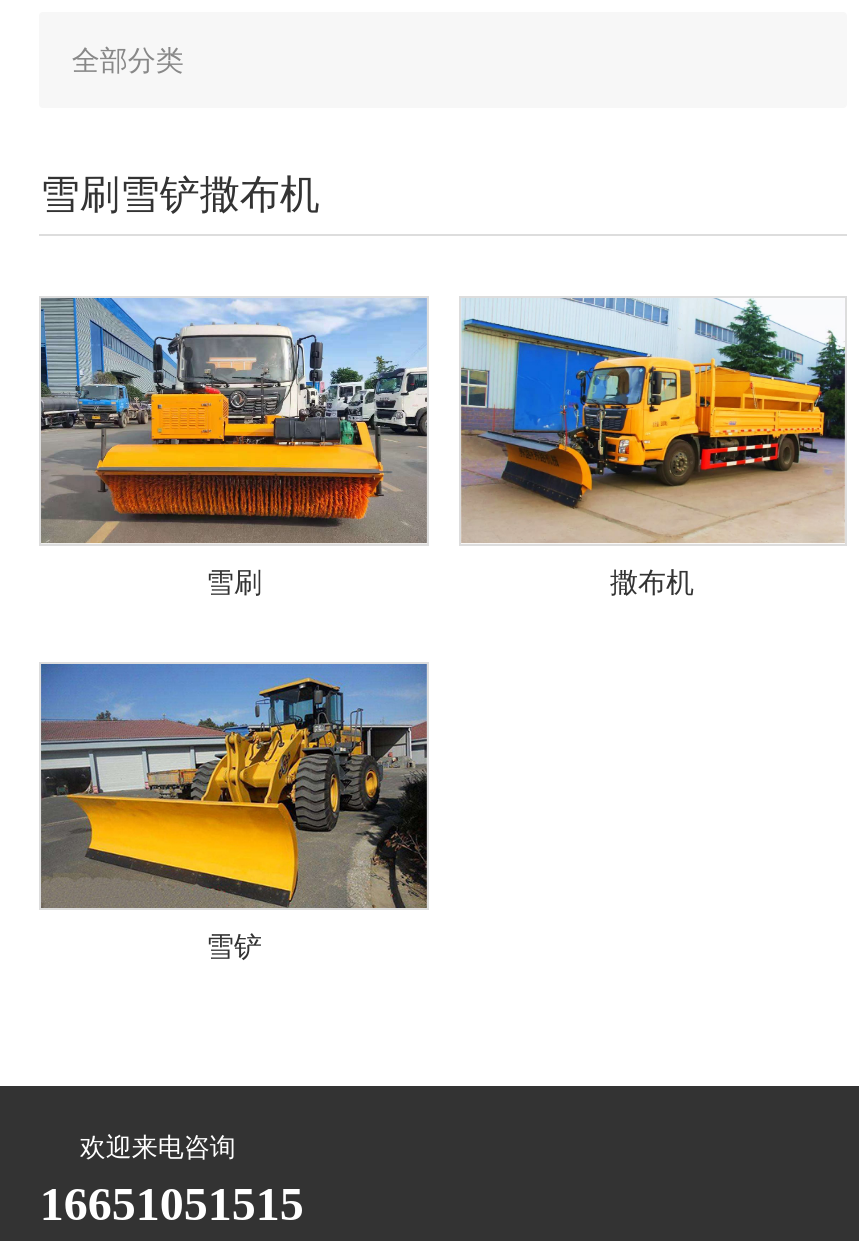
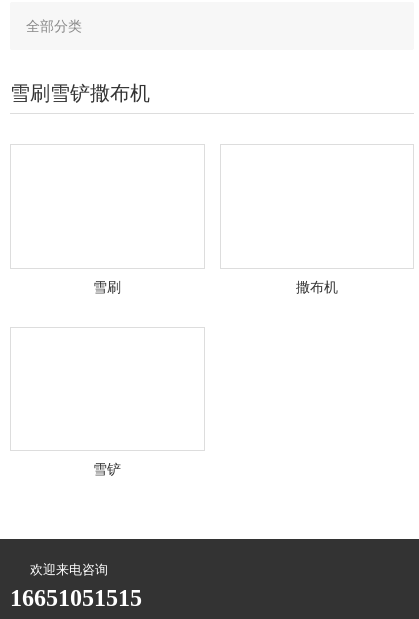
[39,296,429,546] [image] -> none
[459,296,847,544] [image] -> none
[39,662,429,910] [image] -> none

